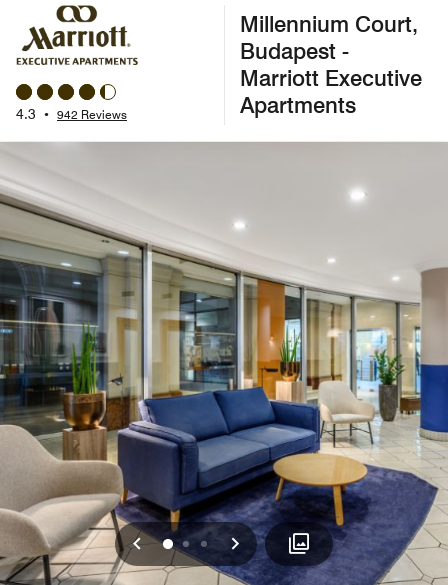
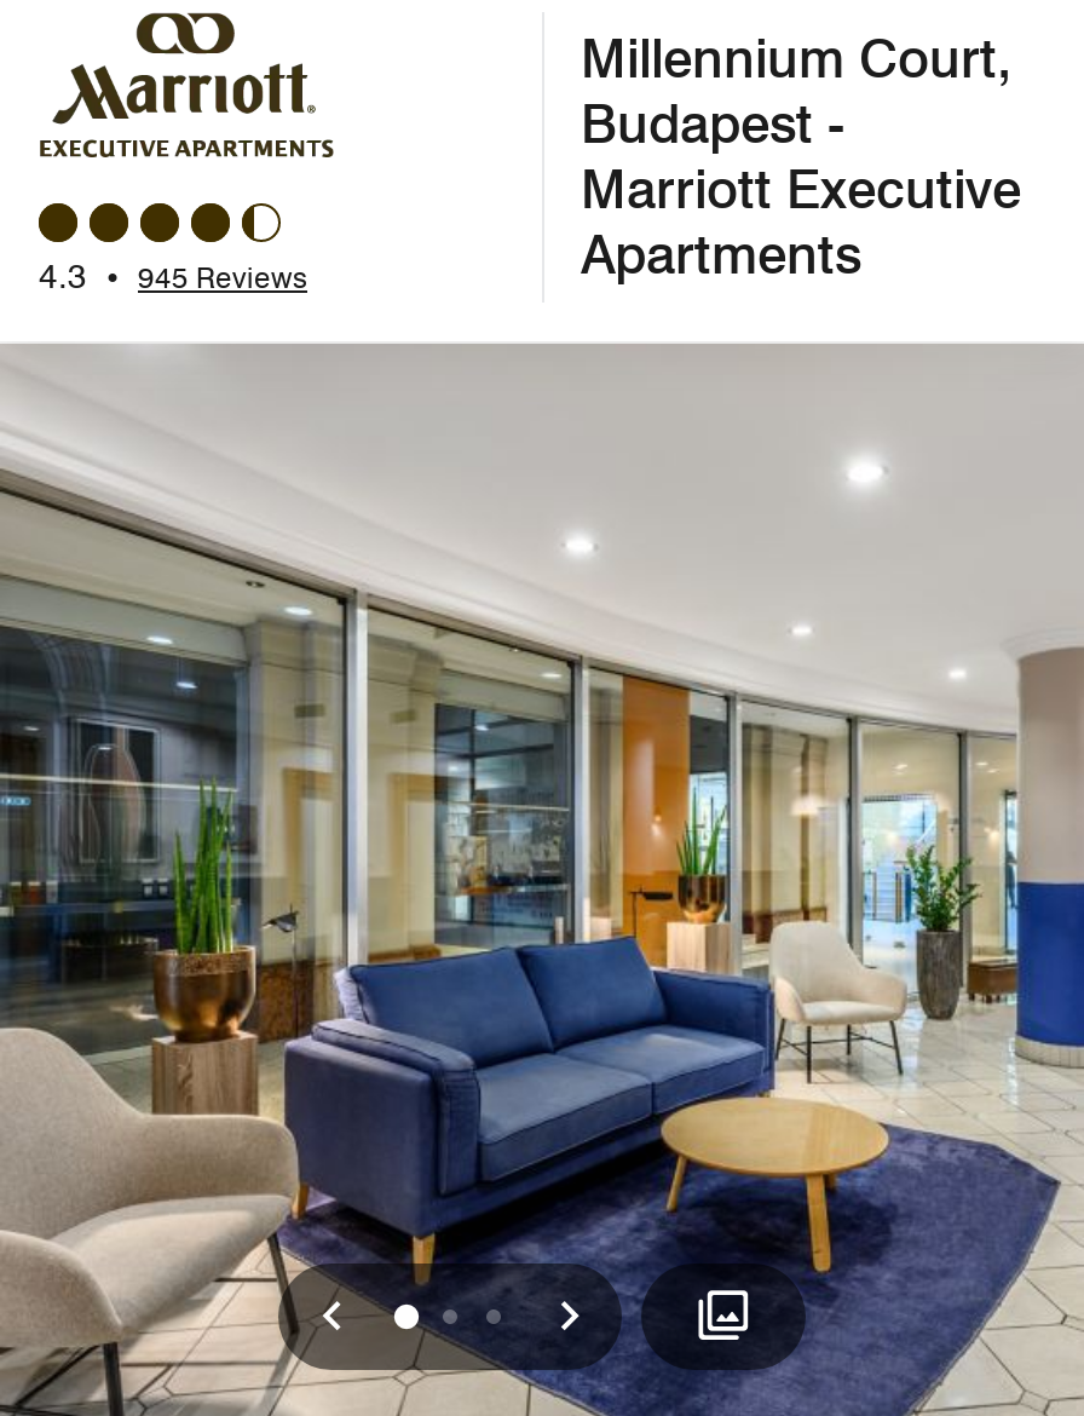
[16,106,127,122] 4.3 • 942 Reviews -> [39,257,307,295] 4.3 • 945 Reviews

